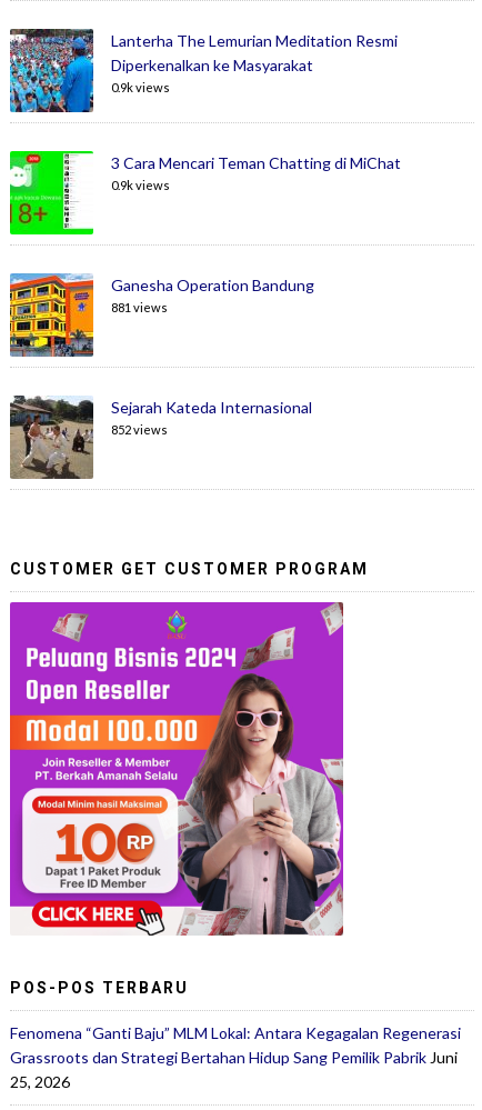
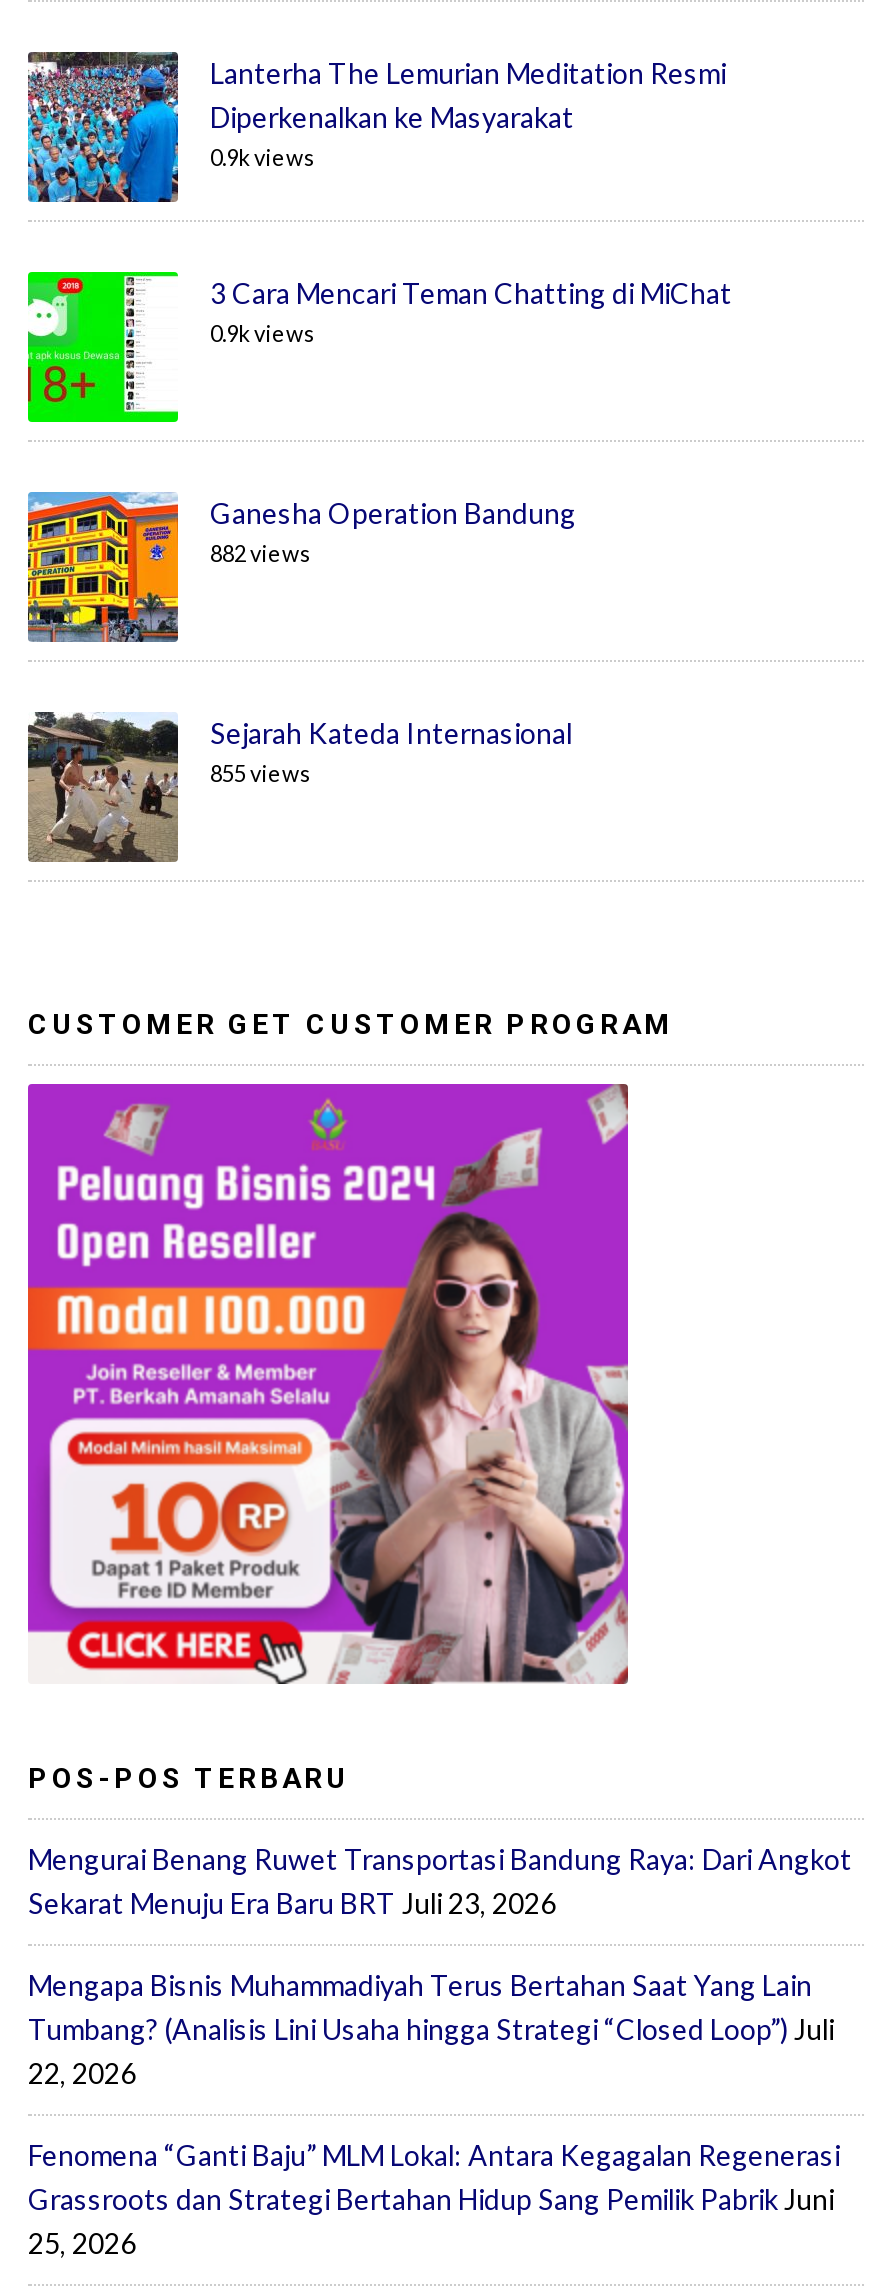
[111,300,168,315] 881 views -> [210,541,312,567] 882 views
[111,423,168,437] 852 views -> [210,761,312,787] 855 views
none -> [28,1843,852,2091] Mengurai Benang Ruwet Transportasi Bandung Raya: Dari Angkot | Sekarat Menuju Era Baru BRT Juli 23, 2026 | Mengapa Bisnis Muhammadiyah Terus Bertahan Saat Yang Lain | Tumbang? (Analisis Lini Usaha hingga Strategi “Closed Loop”) Juli | 22, 2026

